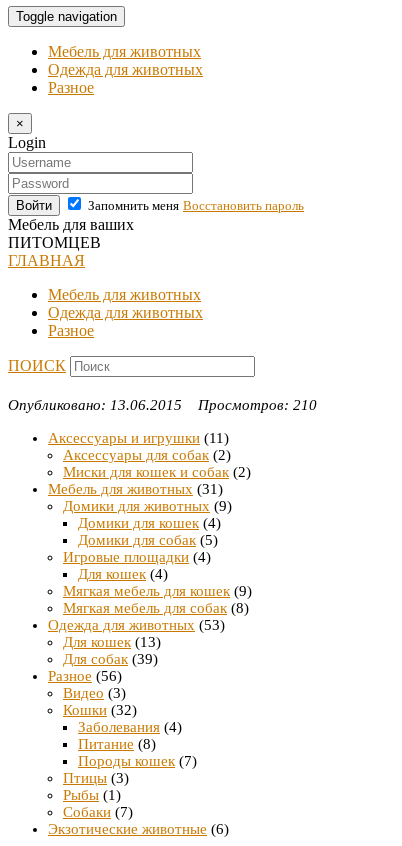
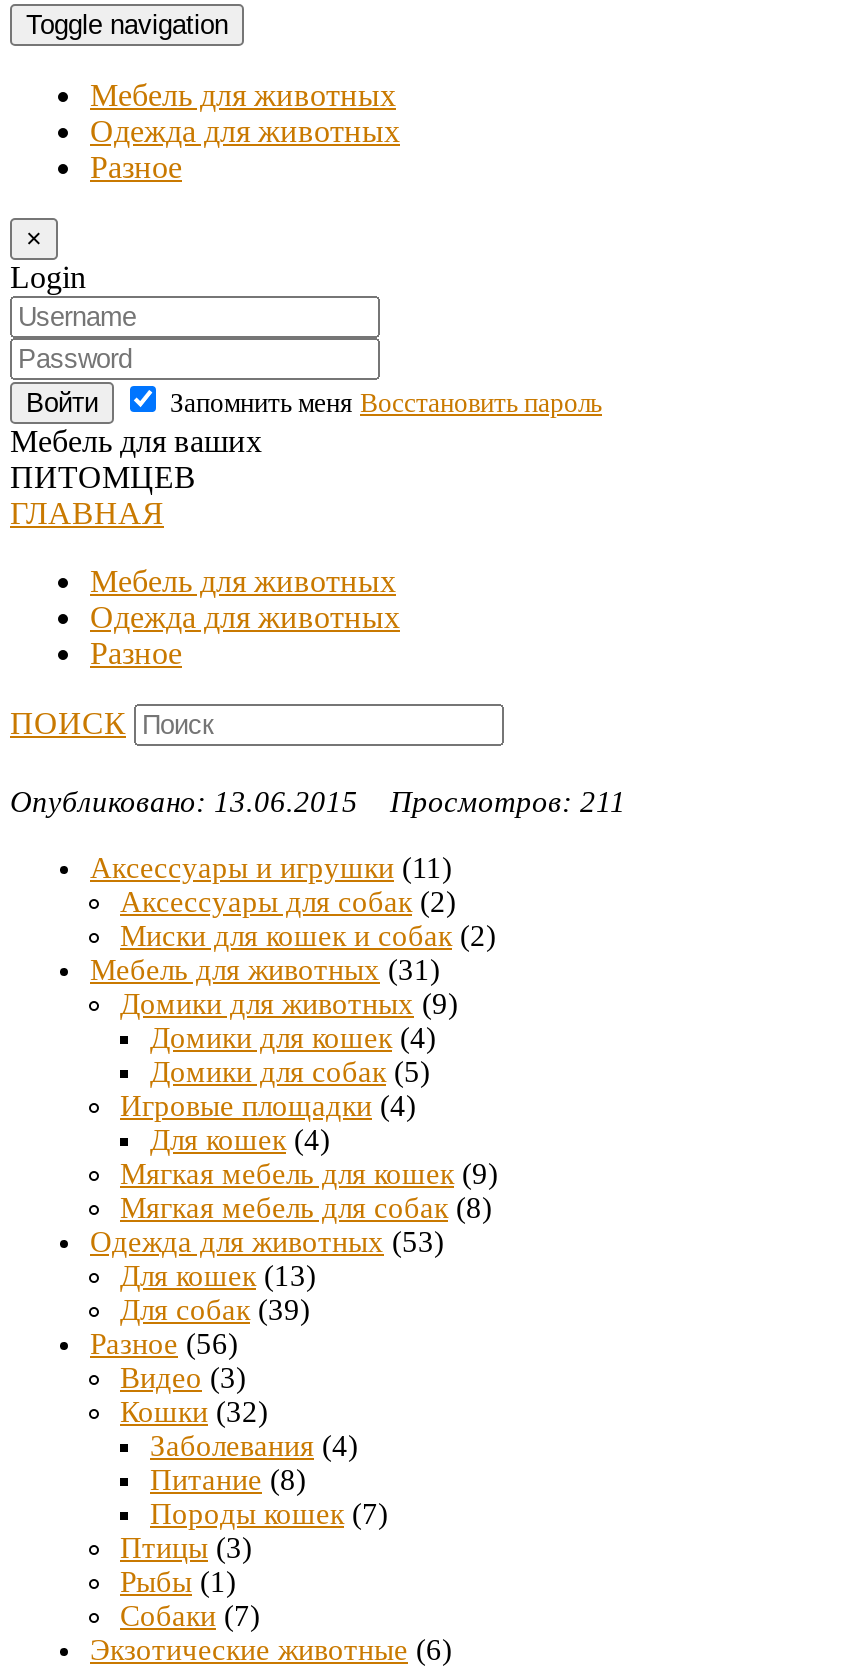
[8,397,317,413] Опубликовано: 13.06.2015 Просмотров: 210 -> [10,786,626,818] Опубликовано: 13.06.2015 Просмотров: 211

